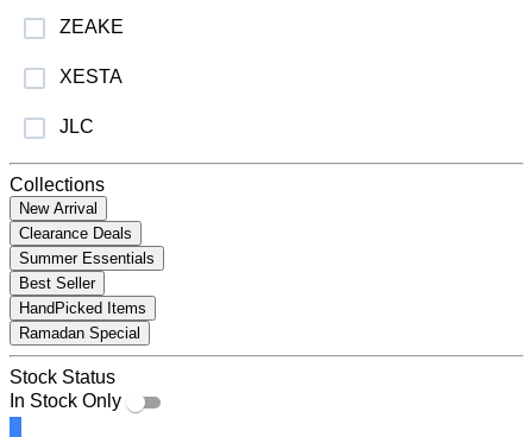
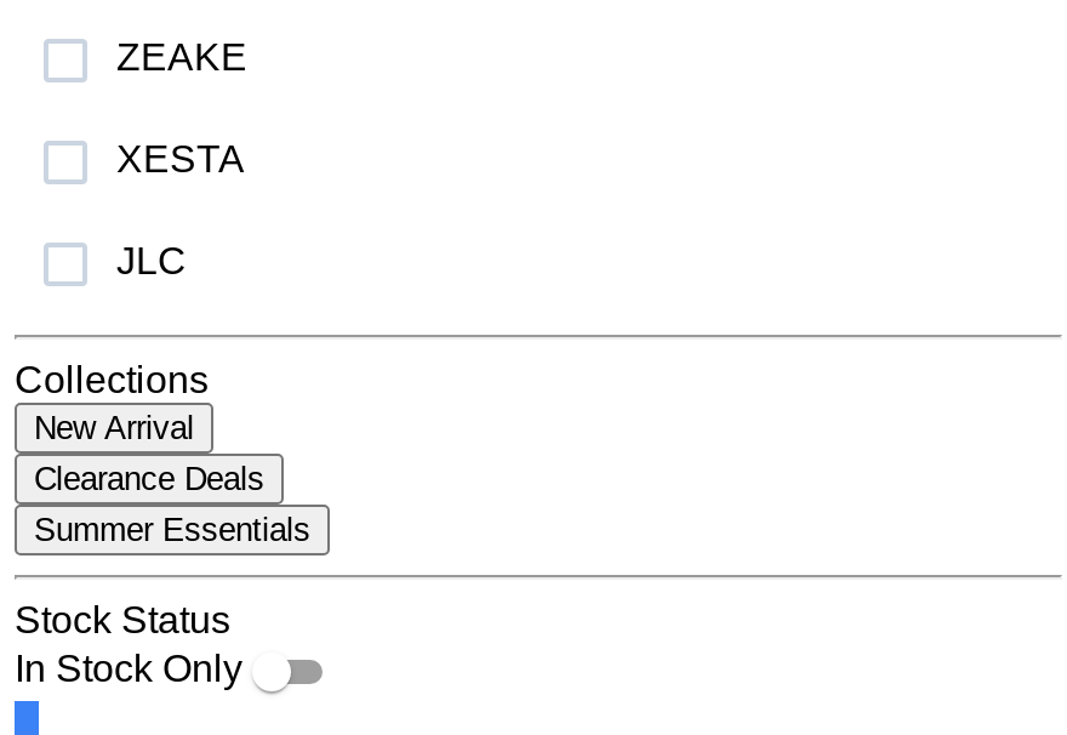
[19,275,146,342] Best Seller | HandPicked Items | Ramadan Special -> none

